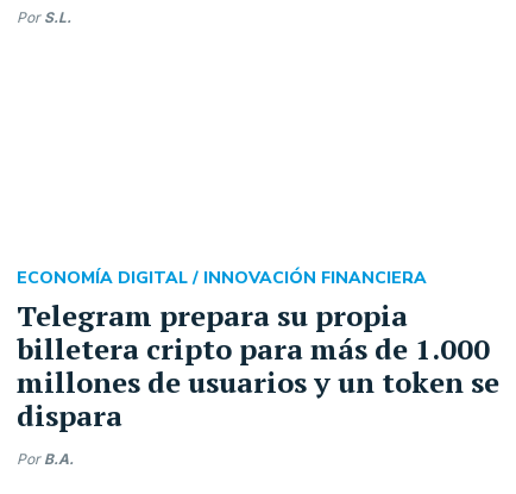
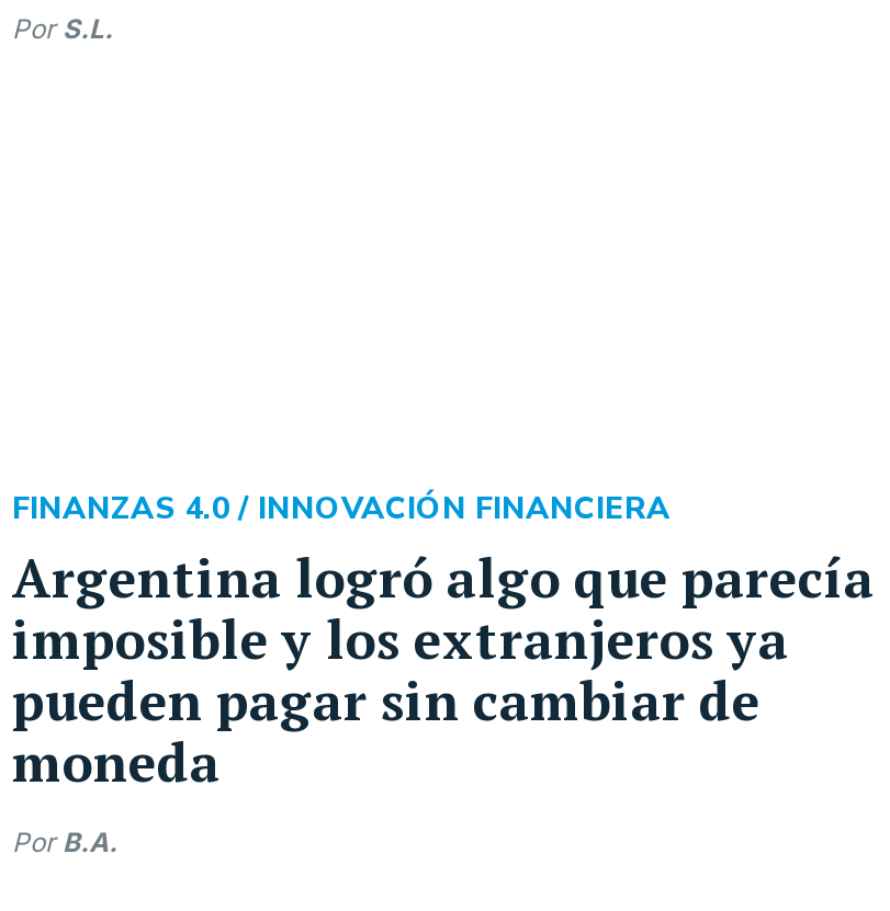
[17,266,427,289] ECONOMÍA DIGITAL / INNOVACIÓN FINANCIERA -> [12,487,671,528] FINANZAS 4.0 / INNOVACIÓN FINANCIERA
[17,296,499,434] Telegram prepara su propia | billetera cripto para más de 1.000 | millones de usuarios y un token se | dispara -> [12,542,875,796] Argentina logró algo que parecía | imposible y los extranjeros ya | pueden pagar sin cambiar de | moneda

